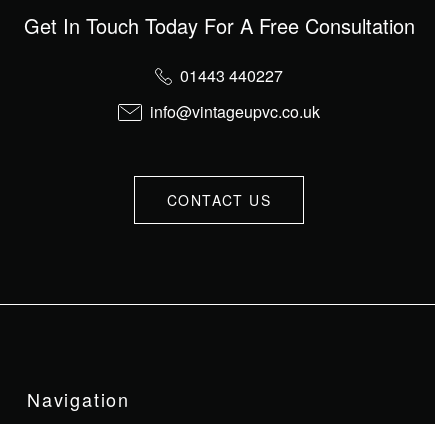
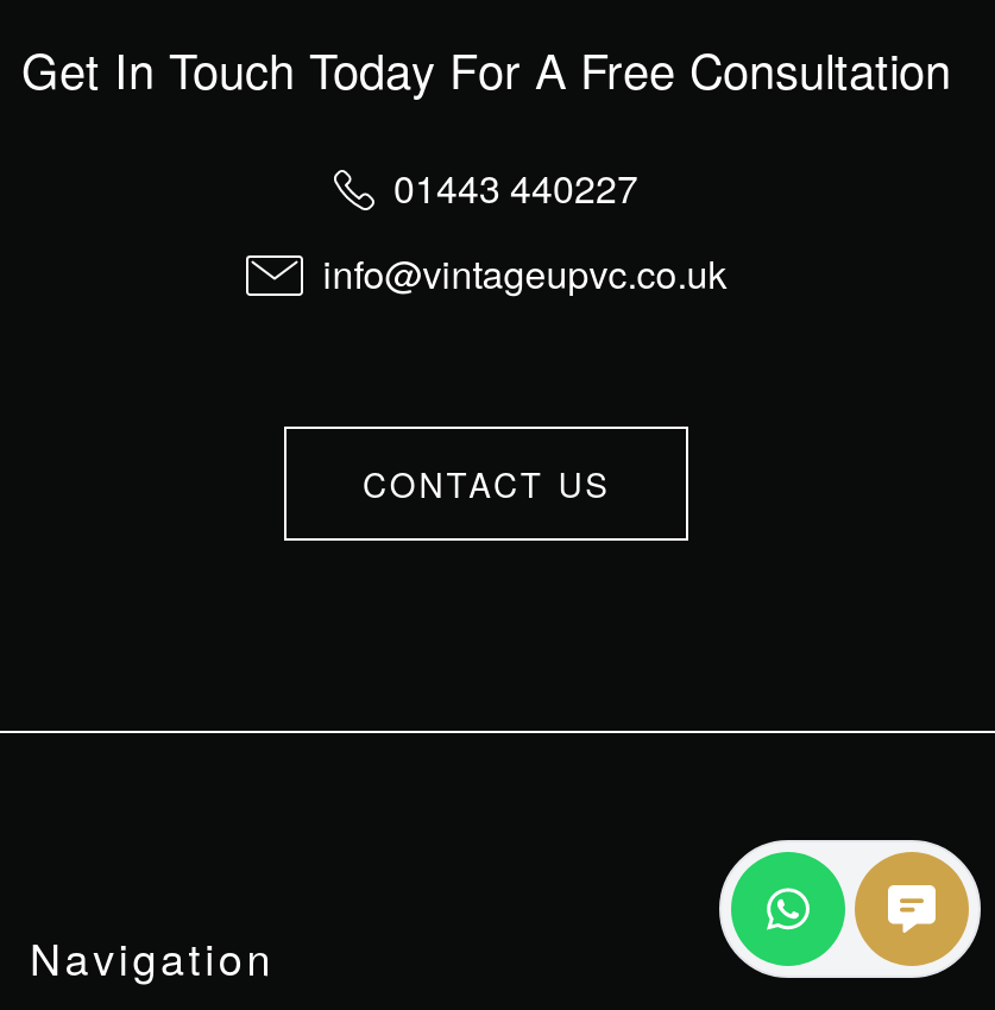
none -> [717,838,983,980] [image]

